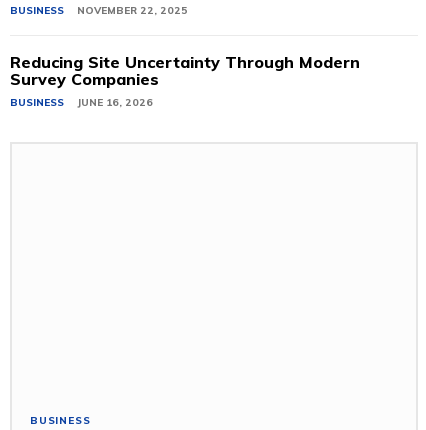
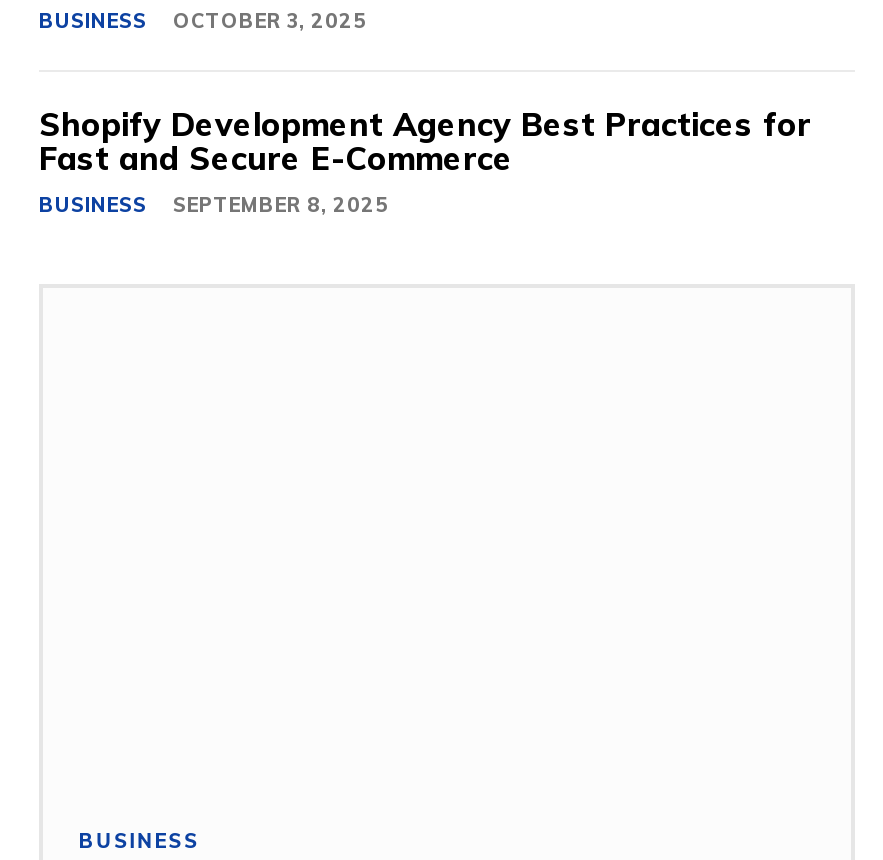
[10,4,188,17] BUSINESS NOVEMBER 22, 2025 -> [39,8,367,34] BUSINESS OCTOBER 3, 2025
[10,52,360,89] Reducing Site Uncertainty Through Modern | Survey Companies -> [39,104,811,178] Shopify Development Agency Best Practices for | Fast and Secure E-Commerce
[10,96,153,109] BUSINESS JUNE 16, 2026 -> [39,192,389,218] BUSINESS SEPTEMBER 8, 2025

